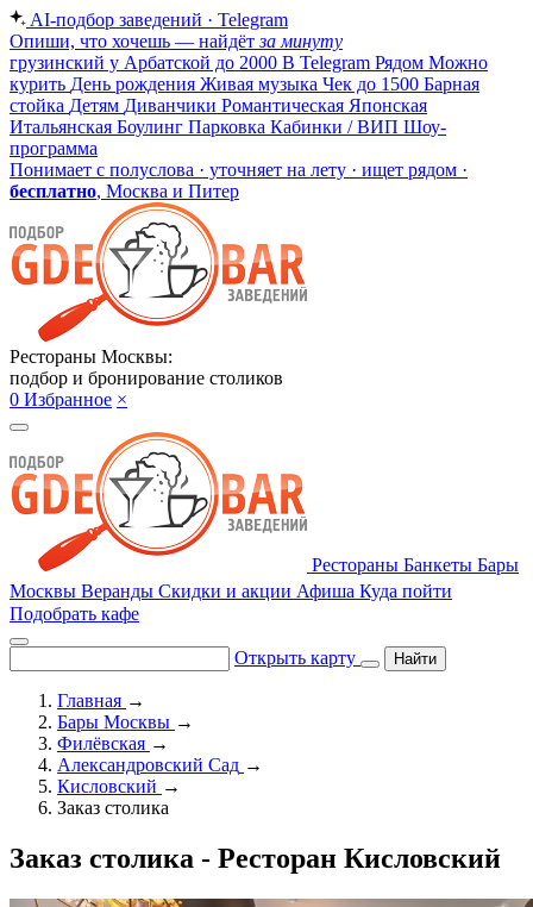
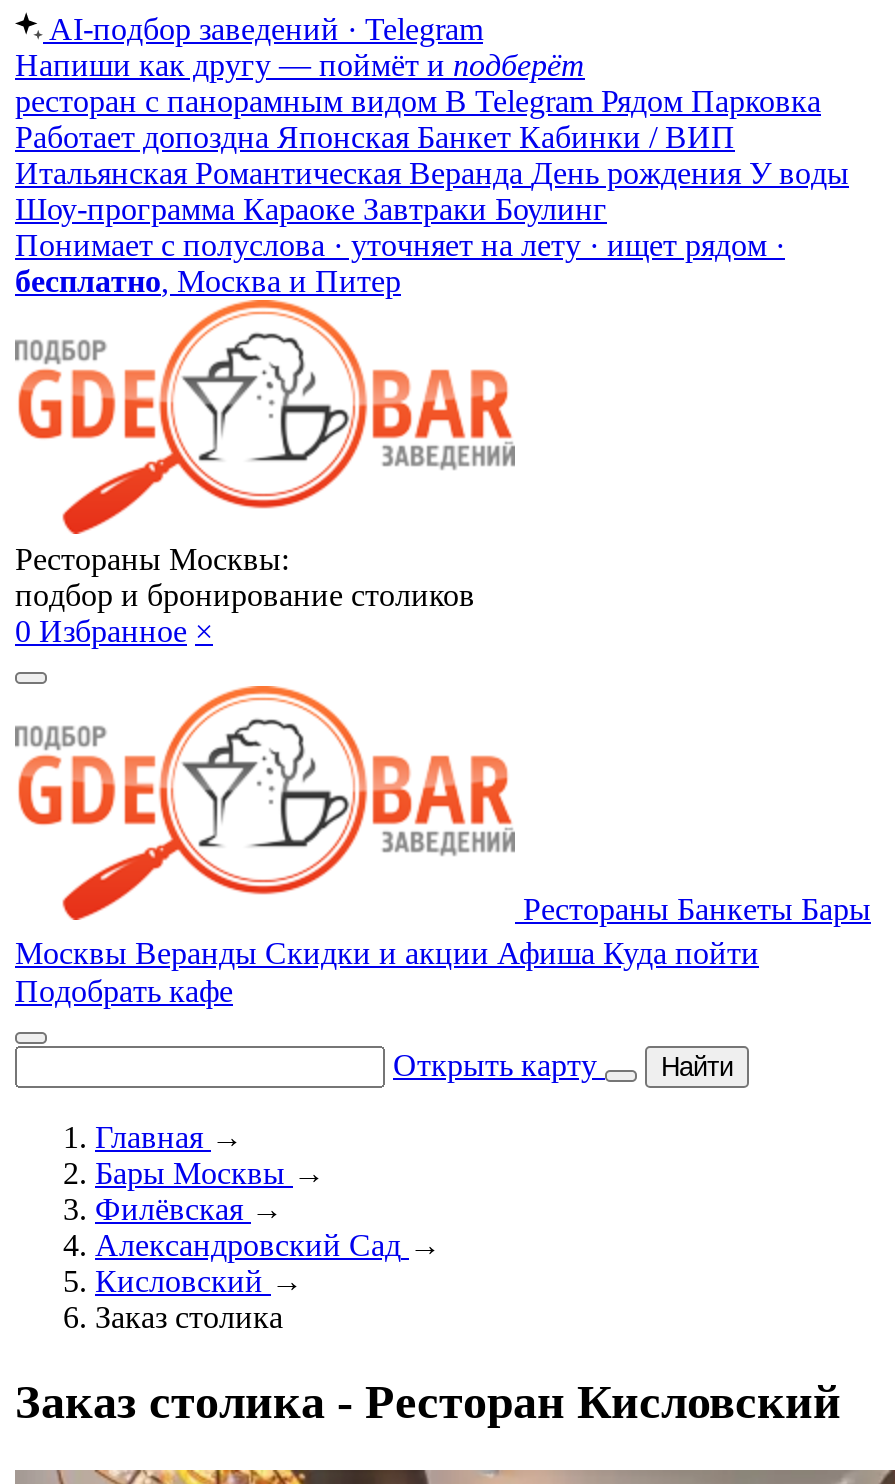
[10,31,488,158] Опиши, что хочешь — найдёт за минуту | грузинский у Арбатской до 2000 В Telegram Рядом Можно | курить День рождения Живая музыка Чек до 1500 Барная | стойка Детям Диванчики Романтическая Японская | Итальянская Боулинг Парковка Кабинки / ВИП Шоу- | программа -> [15,48,849,226] Напиши как другу — поймёт и подберёт | ресторан с панорамным видом В Telegram Рядом Парковка | Работает допоздна Японская Банкет Кабинки / ВИП | Итальянская Романтическая Веранда День рождения У воды | Шоу-программа Караоке Завтраки Боулинг

